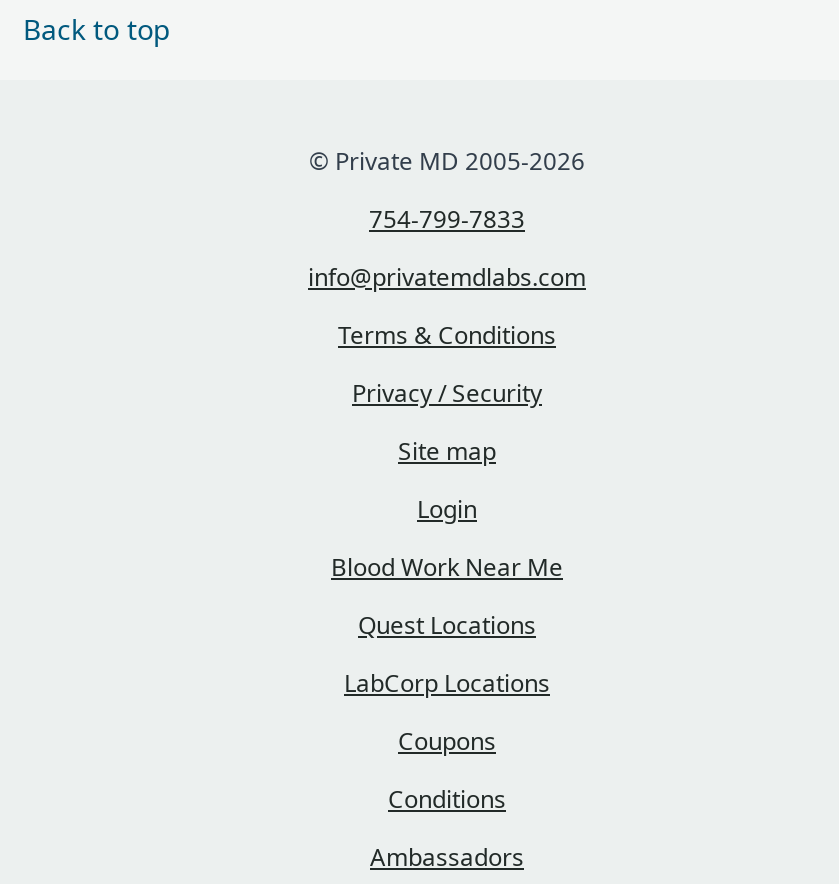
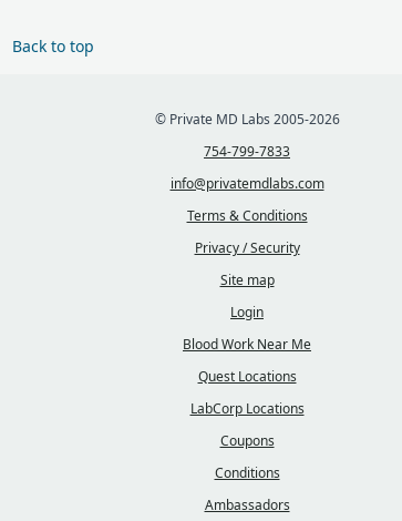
[309,144,585,178] © Private MD 2005-2026 -> [154,110,339,129] © Private MD Labs 2005-2026

